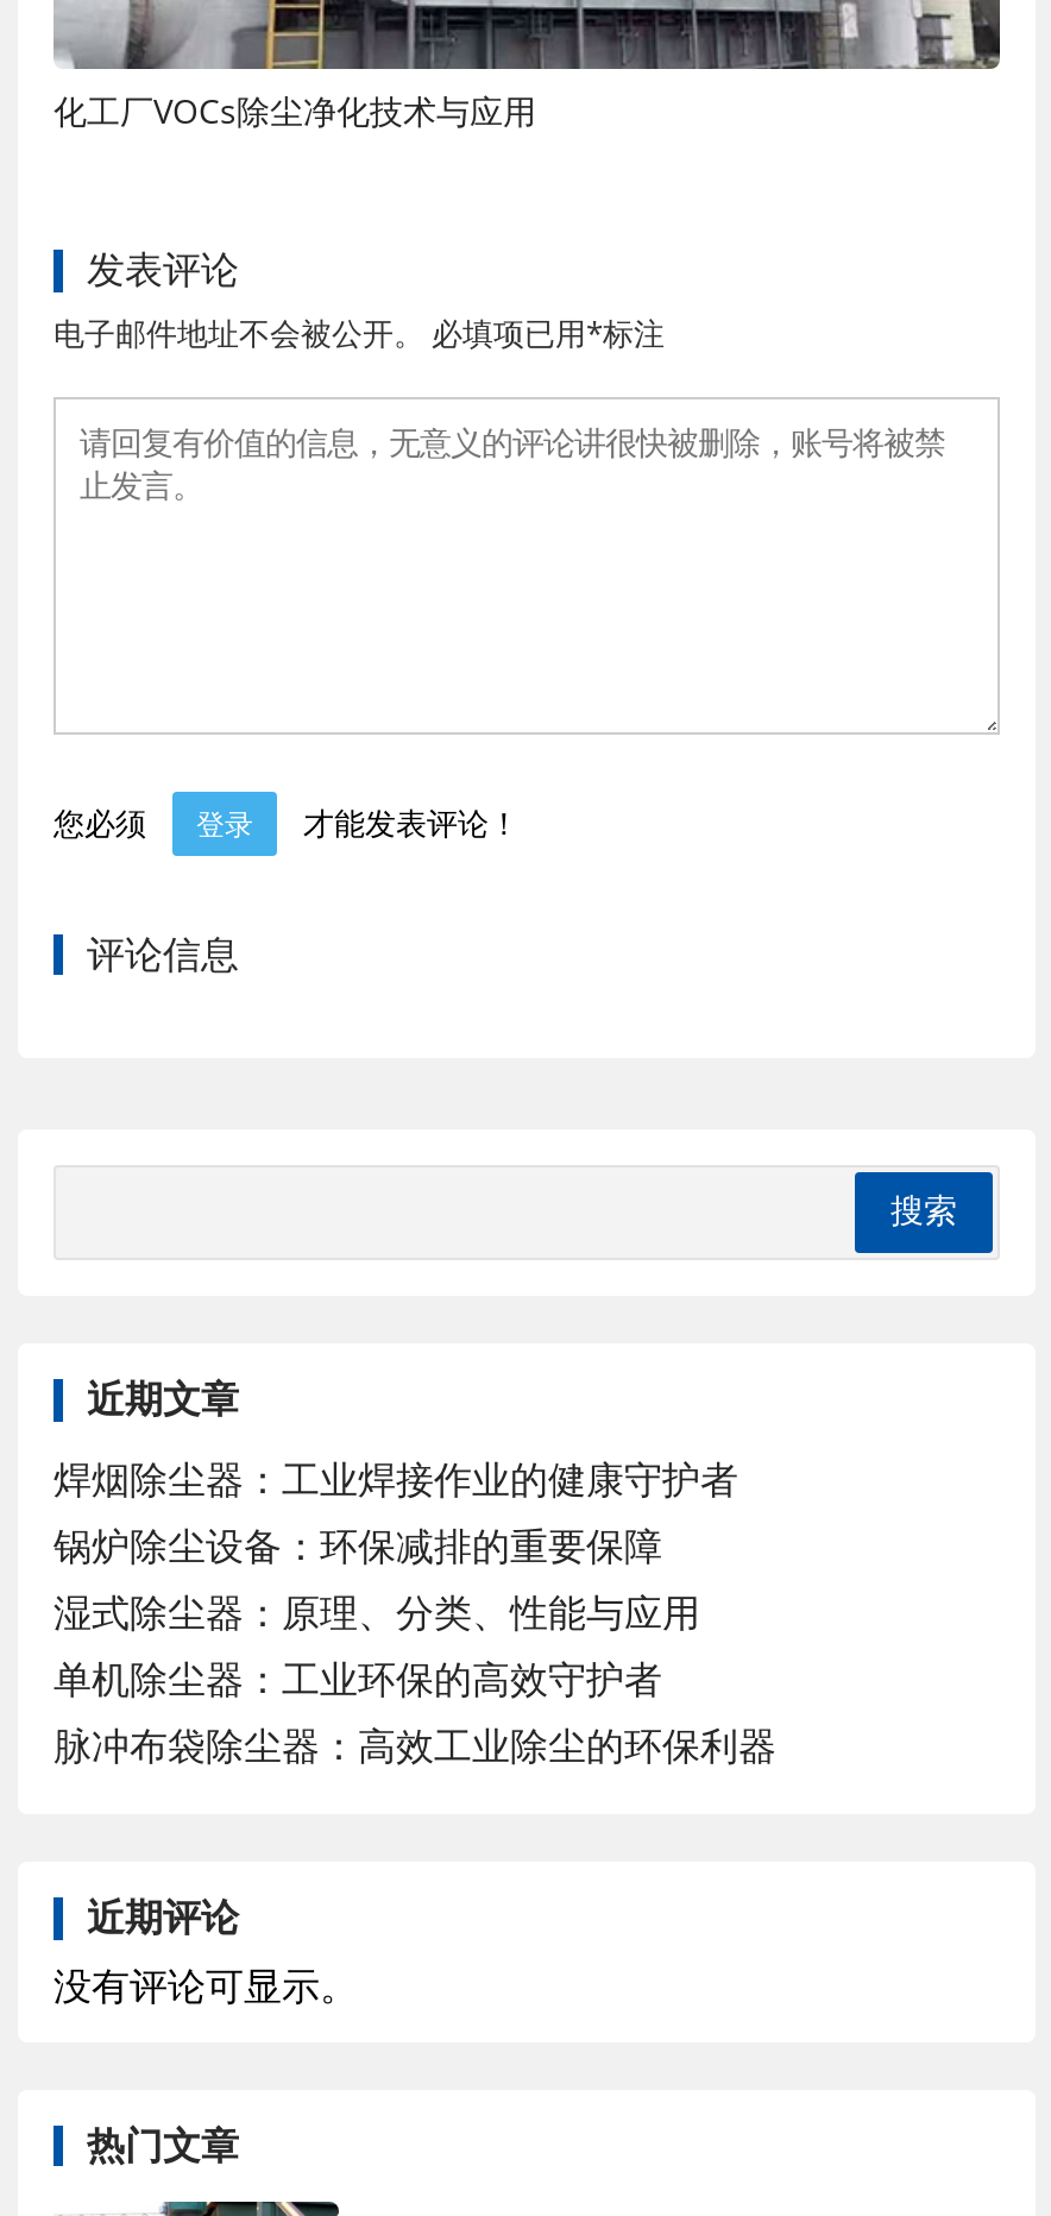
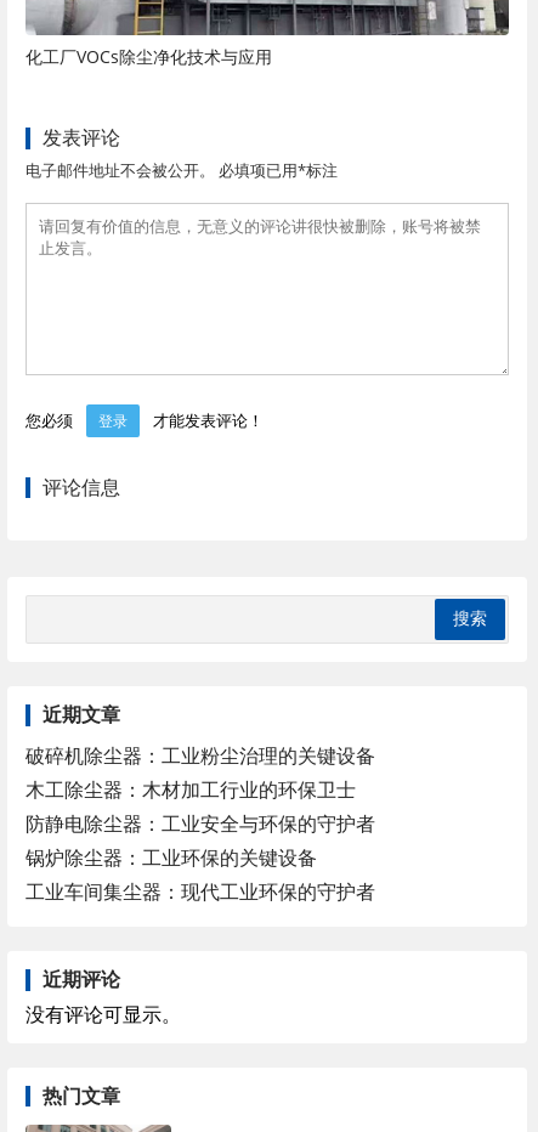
[54,1453,776,1771] 焊烟除尘器：工业焊接作业的健康守护者 | 锅炉除尘设备：环保减排的重要保障 | 湿式除尘器：原理、分类、性能与应用 | 单机除尘器：工业环保的高效守护者 | 脉冲布袋除尘器：高效工业除尘的环保利器 -> [26,742,375,905] 破碎机除尘器：工业粉尘治理的关键设备 | 木工除尘器：木材加工行业的环保卫士 | 防静电除尘器：工业安全与环保的守护者 | 锅炉除尘器：工业环保的关键设备 | 工业车间集尘器：现代工业环保的守护者

